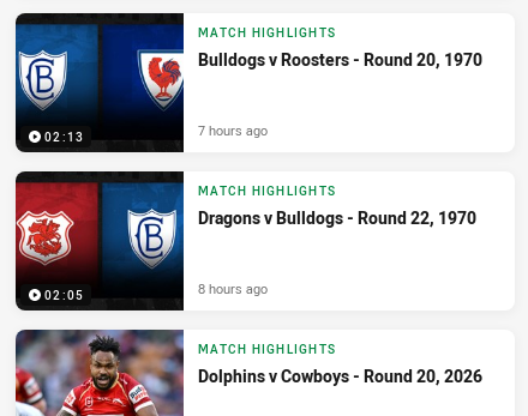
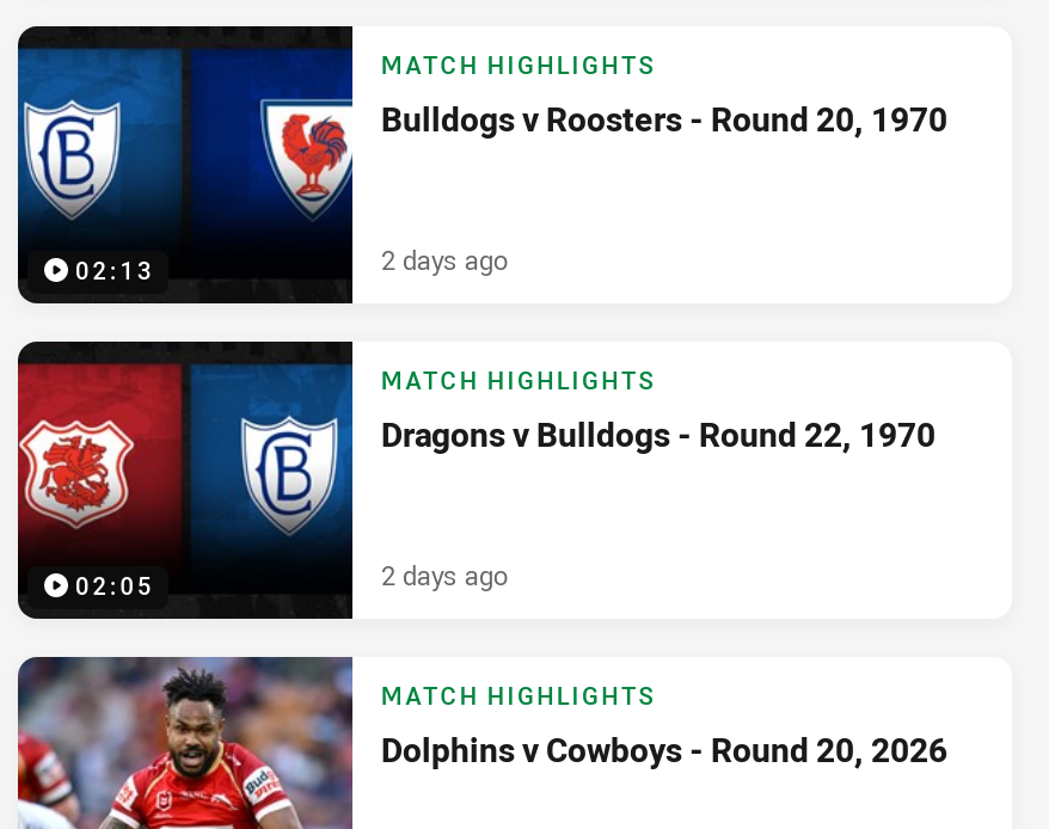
[198,121,268,139] 7 hours ago -> [381,241,508,277] 2 days ago
[198,279,268,297] 8 hours ago -> [381,556,508,592] 2 days ago

